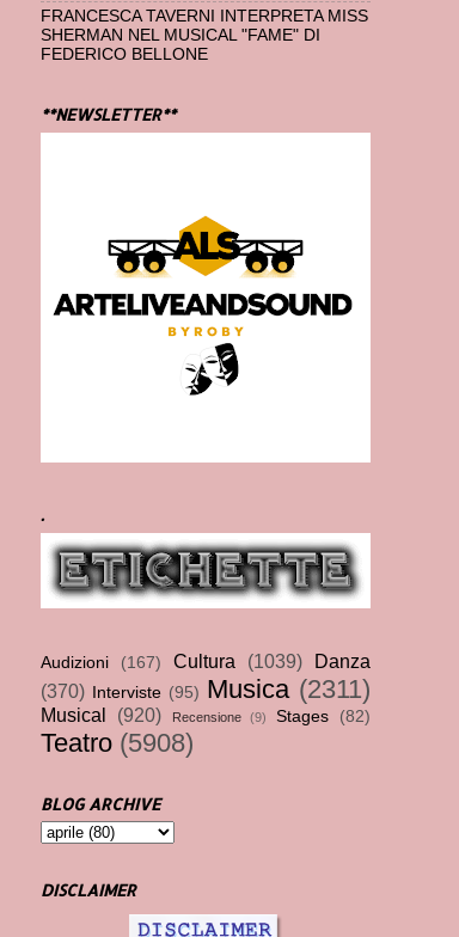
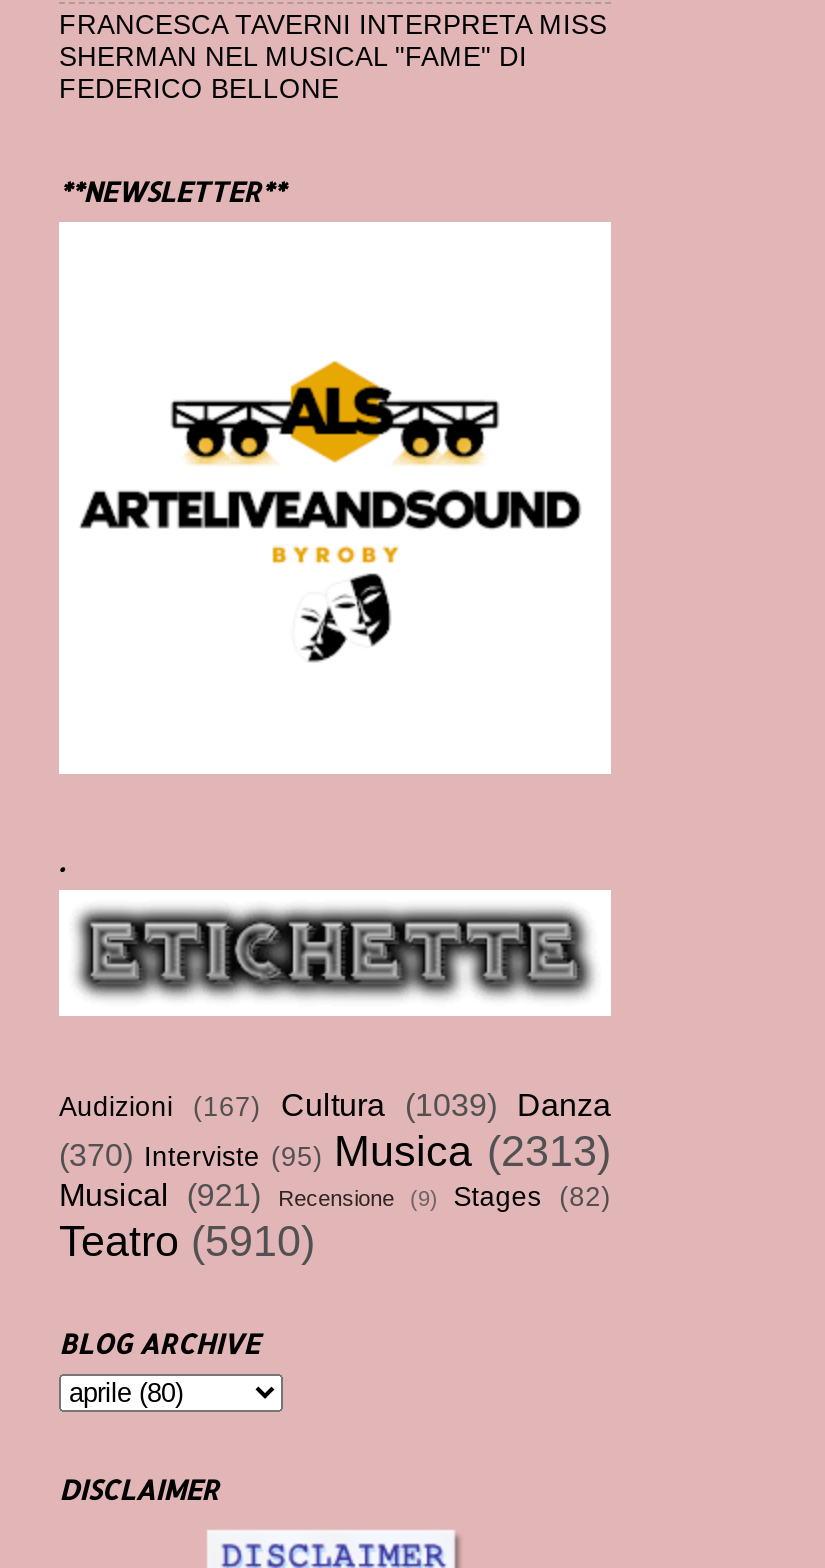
[41,673,371,703] (370) Interviste (95) Musica (2311) -> [59,1127,611,1177] (370) Interviste (95) Musica (2313)
[41,703,371,725] Musical (920) Recensione (9) Stages (82) -> [59,1177,611,1213] Musical (921) Recensione (9) Stages (82)
[41,727,194,757] Teatro (5908) -> [59,1217,315,1267] Teatro (5910)

